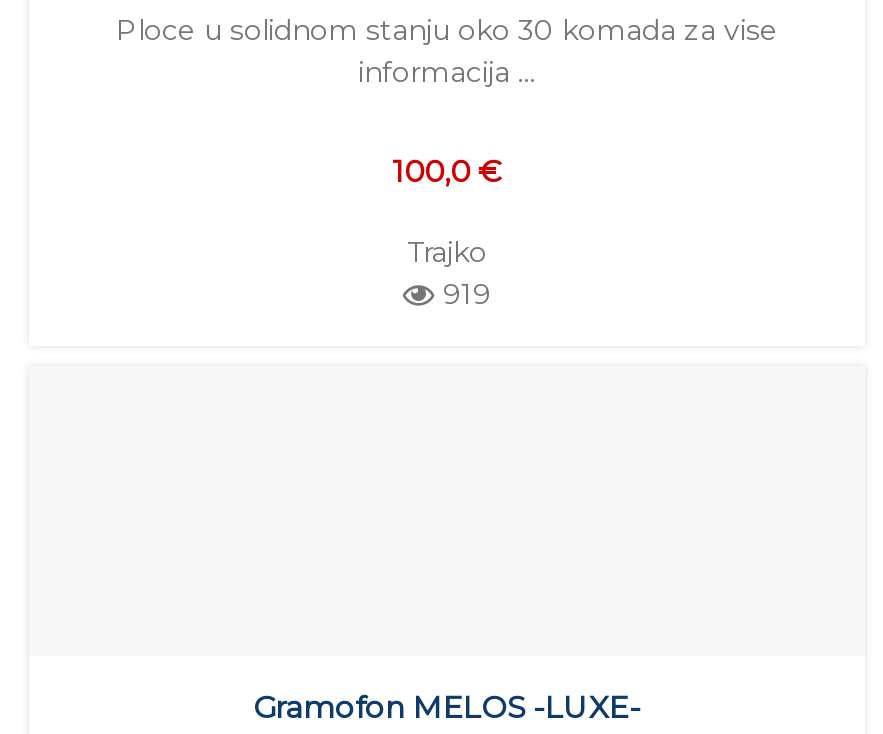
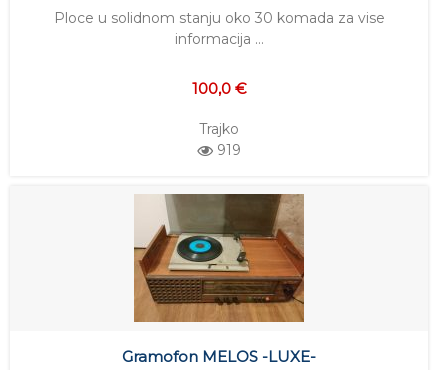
none -> [133,193,305,323] [image]

